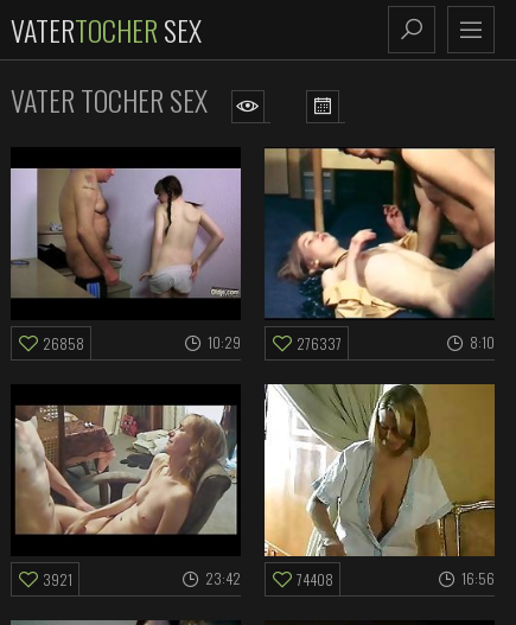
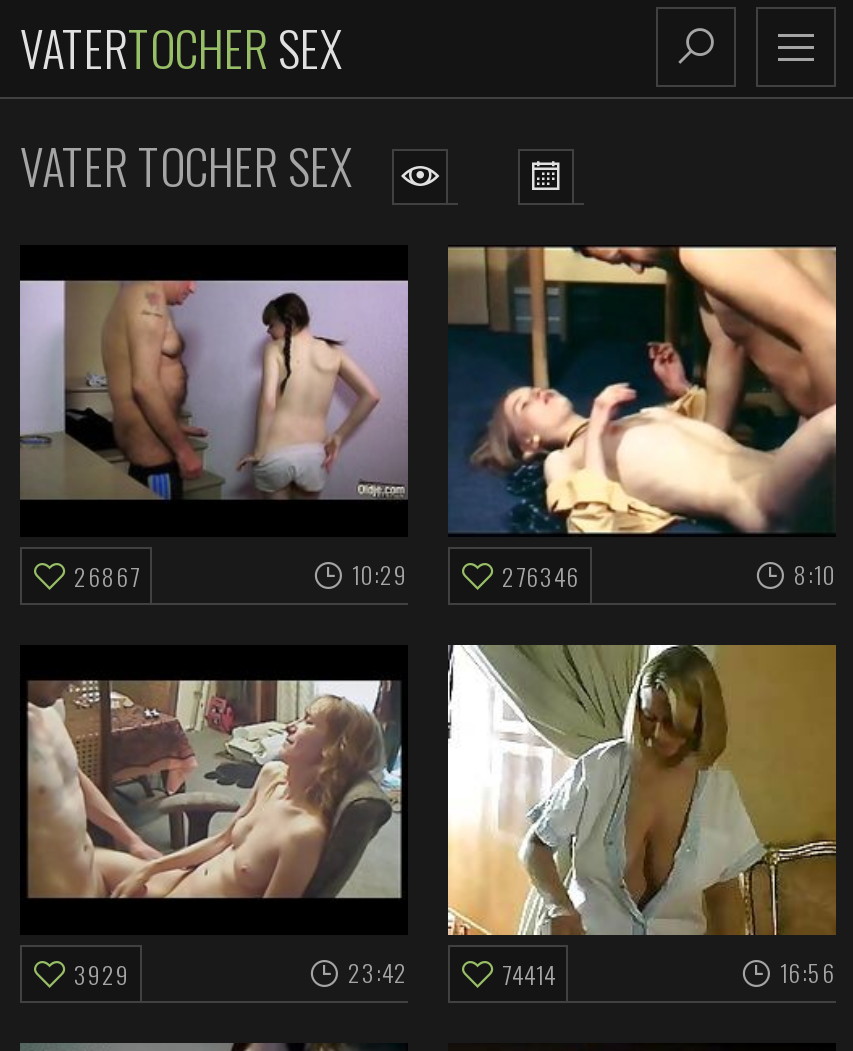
[43,333,84,353] 26858 -> [74,558,140,592] 26867
[297,333,342,353] 276337 -> [502,558,580,592] 276346
[43,569,72,589] 3921 -> [74,957,130,991] 3929
[297,569,333,589] 74408 -> [502,957,556,991] 74414

